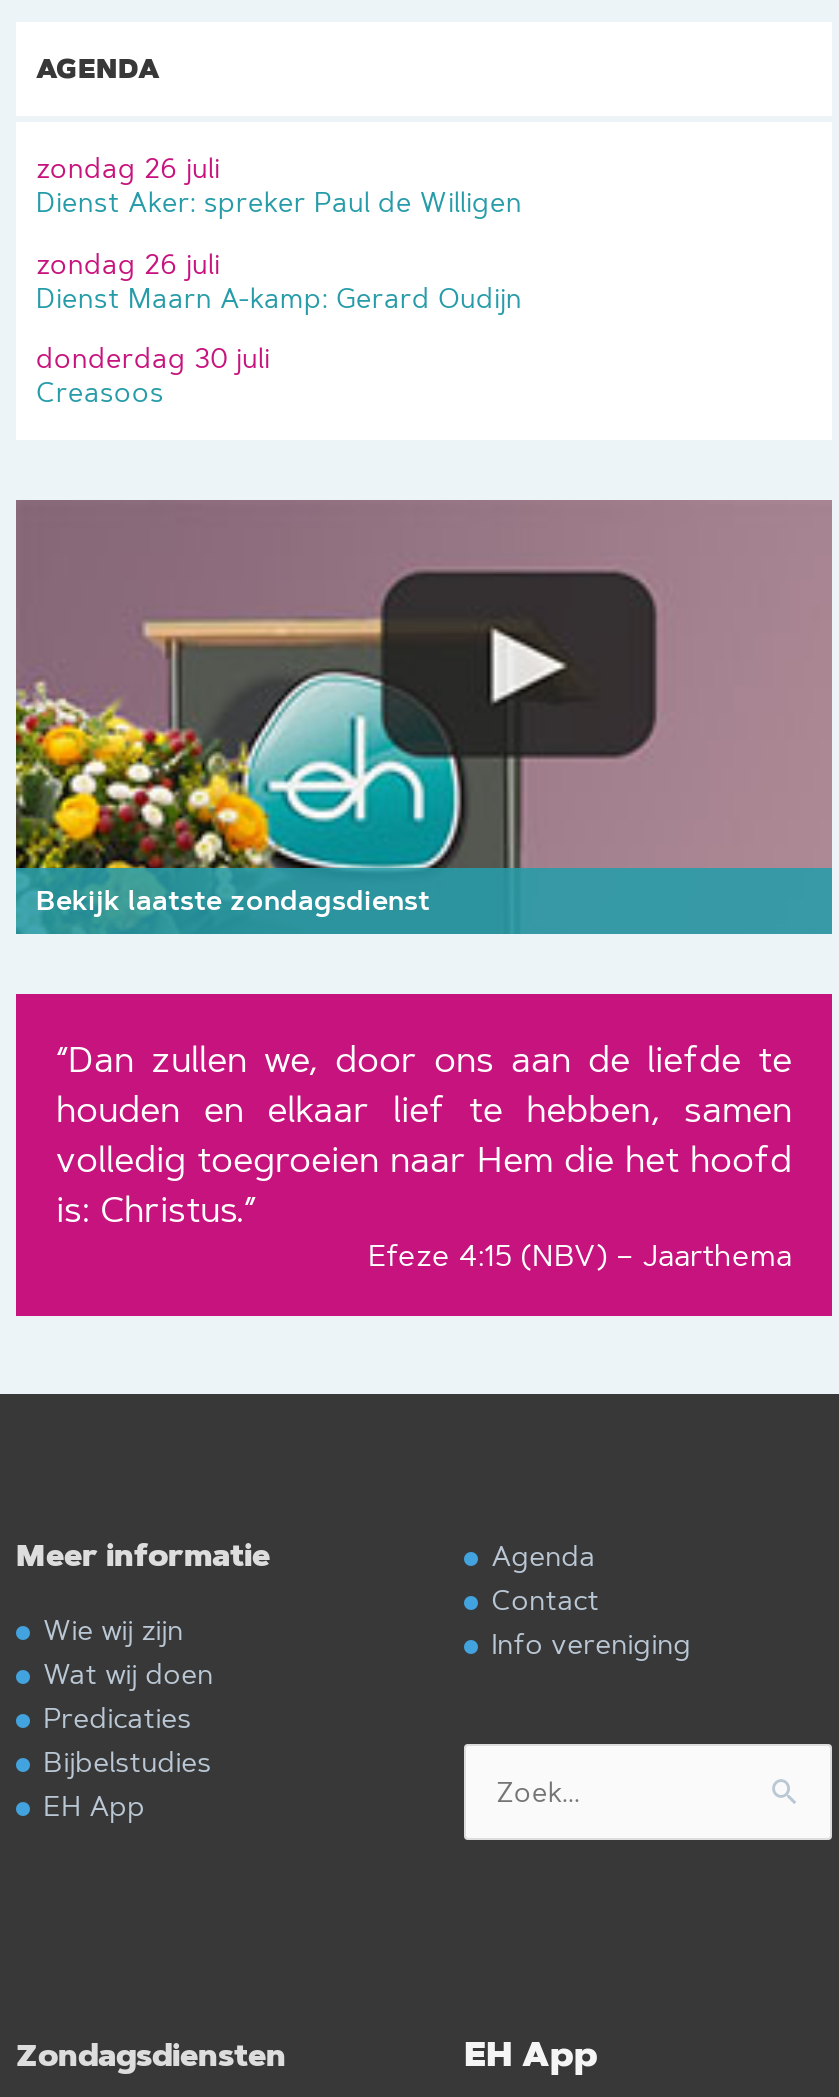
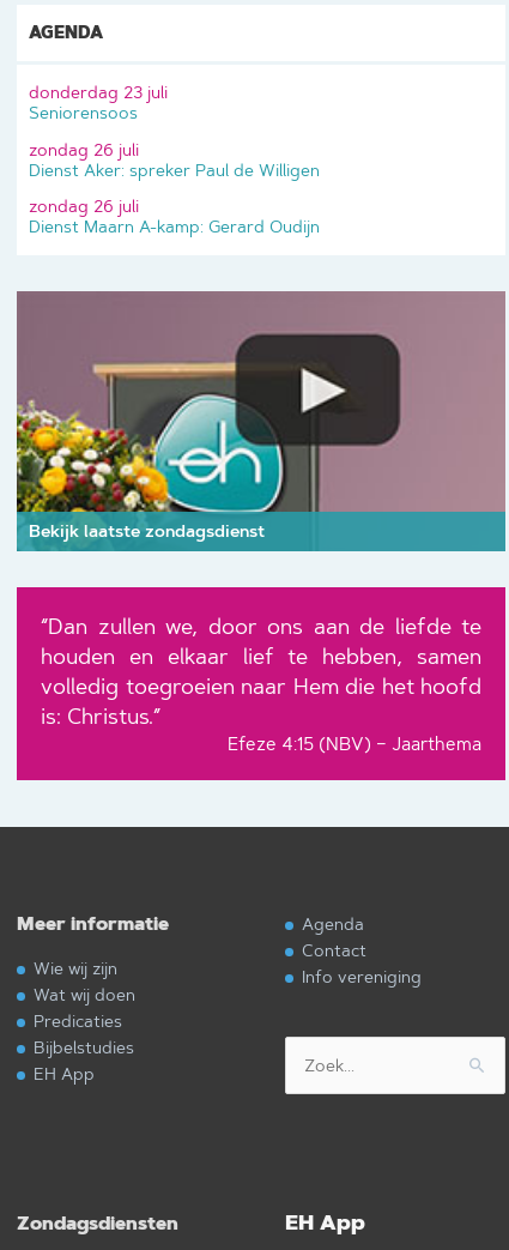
none -> [29,82,168,124] donderdag 23 juli | Seniorensoos
moved [36,151,522,316] -> [29,139,320,238]: zondag 26 juli | Dienst Aker: spreker Paul de Willigen | zondag 26 juli | Dienst Maarn A-kamp: Gerard Oudijn
[36,340,270,410] donderdag 30 juli | Creasoos -> none

